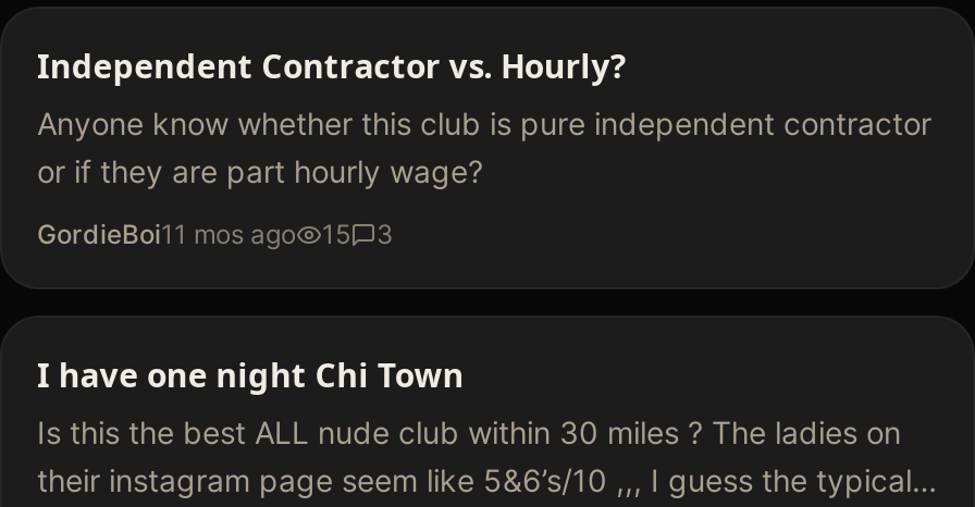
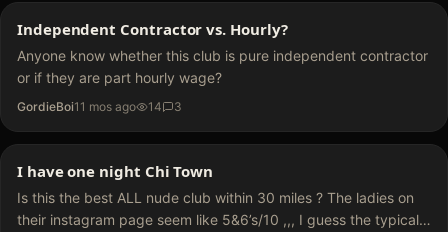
[37,218,394,251] GordieBoi11 mos ago 15 3 -> [17,99,182,114] GordieBoi11 mos ago 14 3

